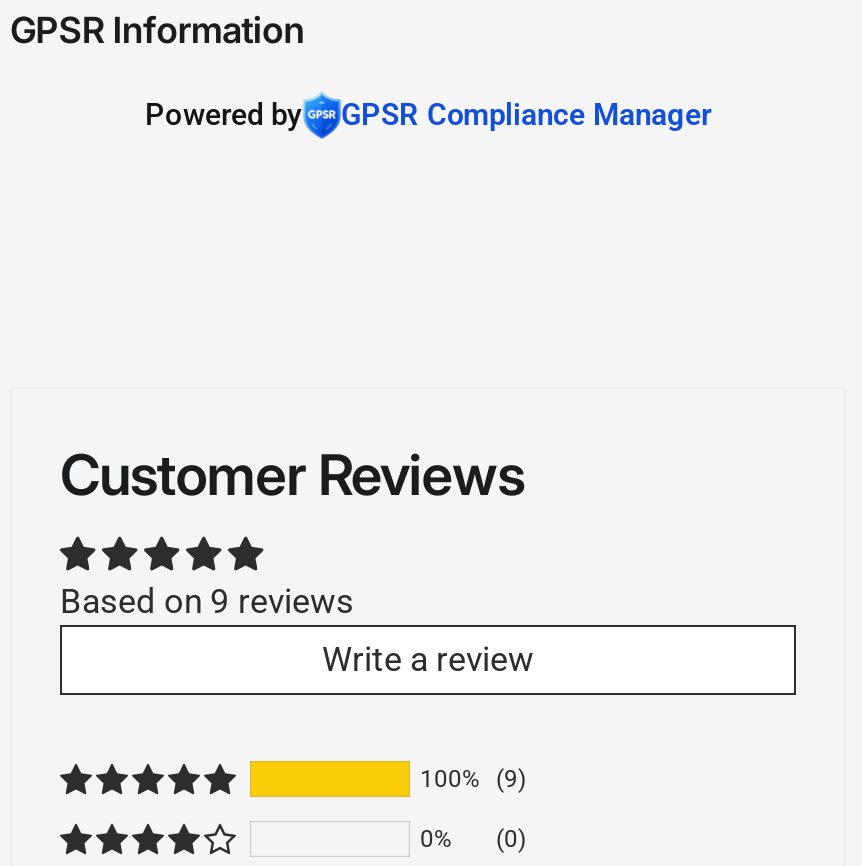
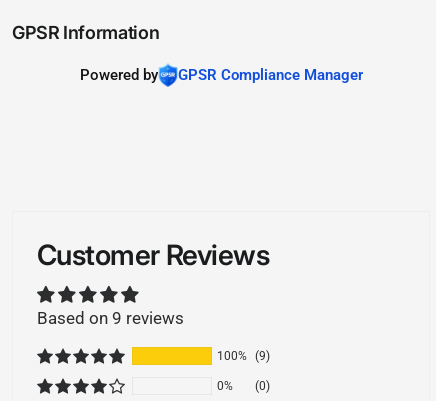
[322,639,534,679] Write a review -> none

